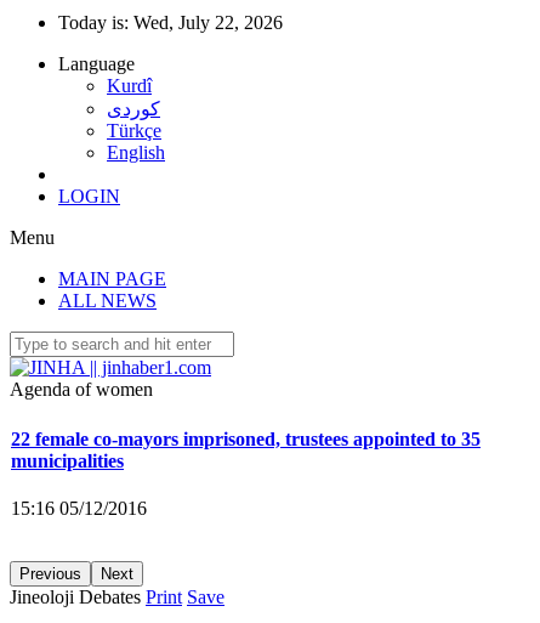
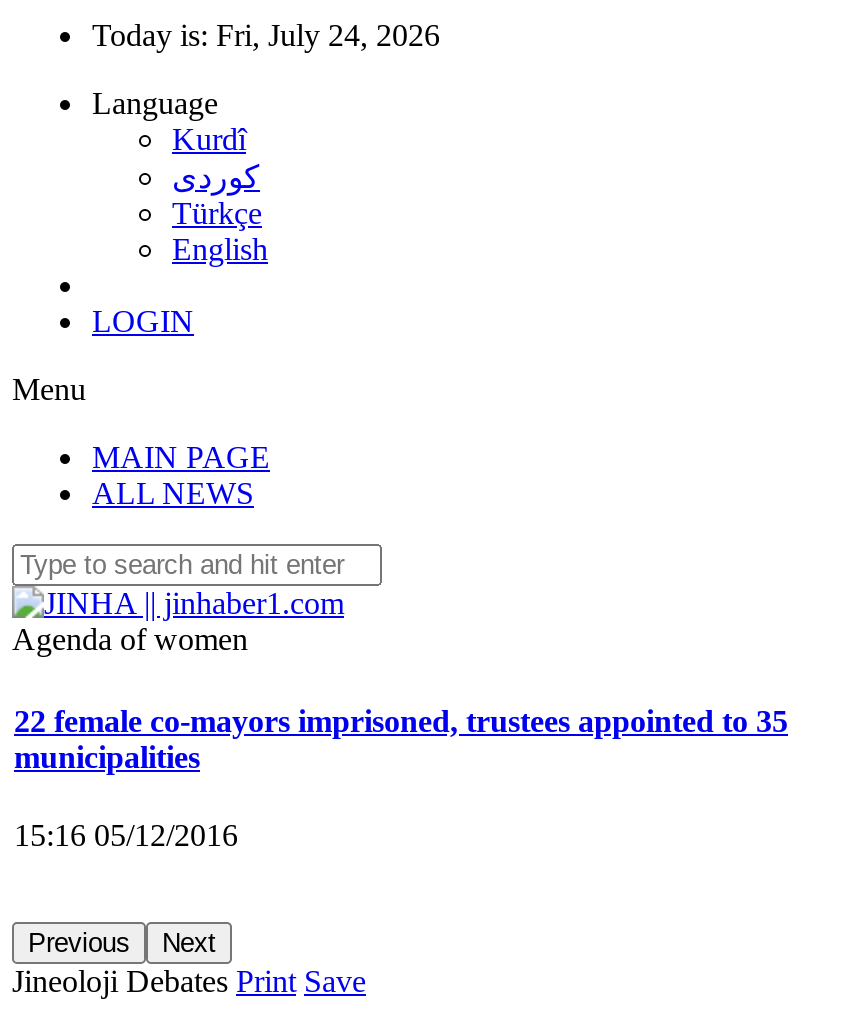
[58,12,283,33] Today is: Wed, July 22, 2026 -> [92,18,440,52] Today is: Fri, July 24, 2026

